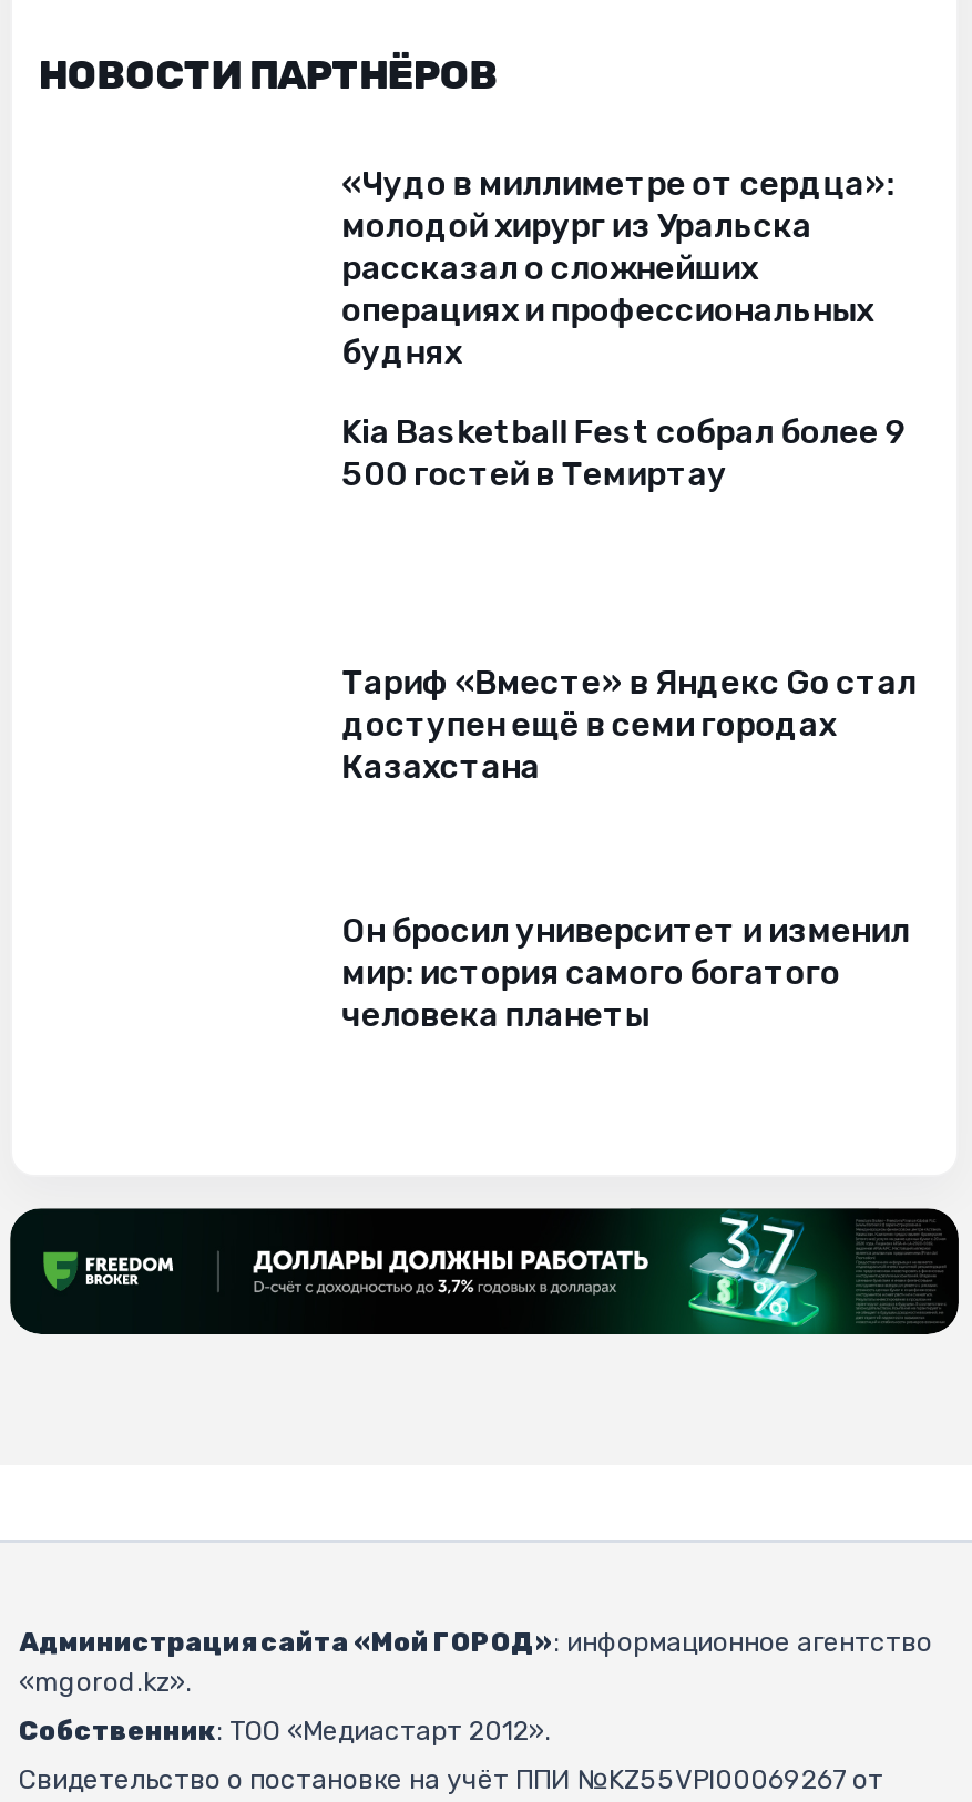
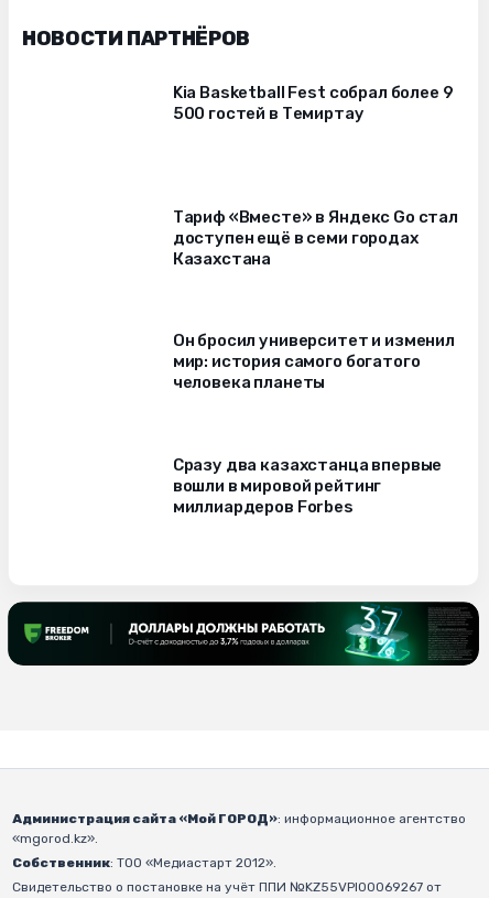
[342,163,895,371] «Чудо в миллиметре от сердца»: | молодой хирург из Уральска | рассказал о сложнейших | операциях и профессиональных | буднях -> none
moved [342,454,917,1035] -> [173,104,458,393]: 500 гостей в Темиртау | Тариф «Вместе» в Яндекс Go стал | доступен ещё в семи городах | Казахстана | Он бросил университет и изменил | мир: история самого богатого | человека планеты
none -> [173,455,442,517] Сразу два казахстанца впервые | вошли в мировой рейтинг | миллиардеров Forbes

